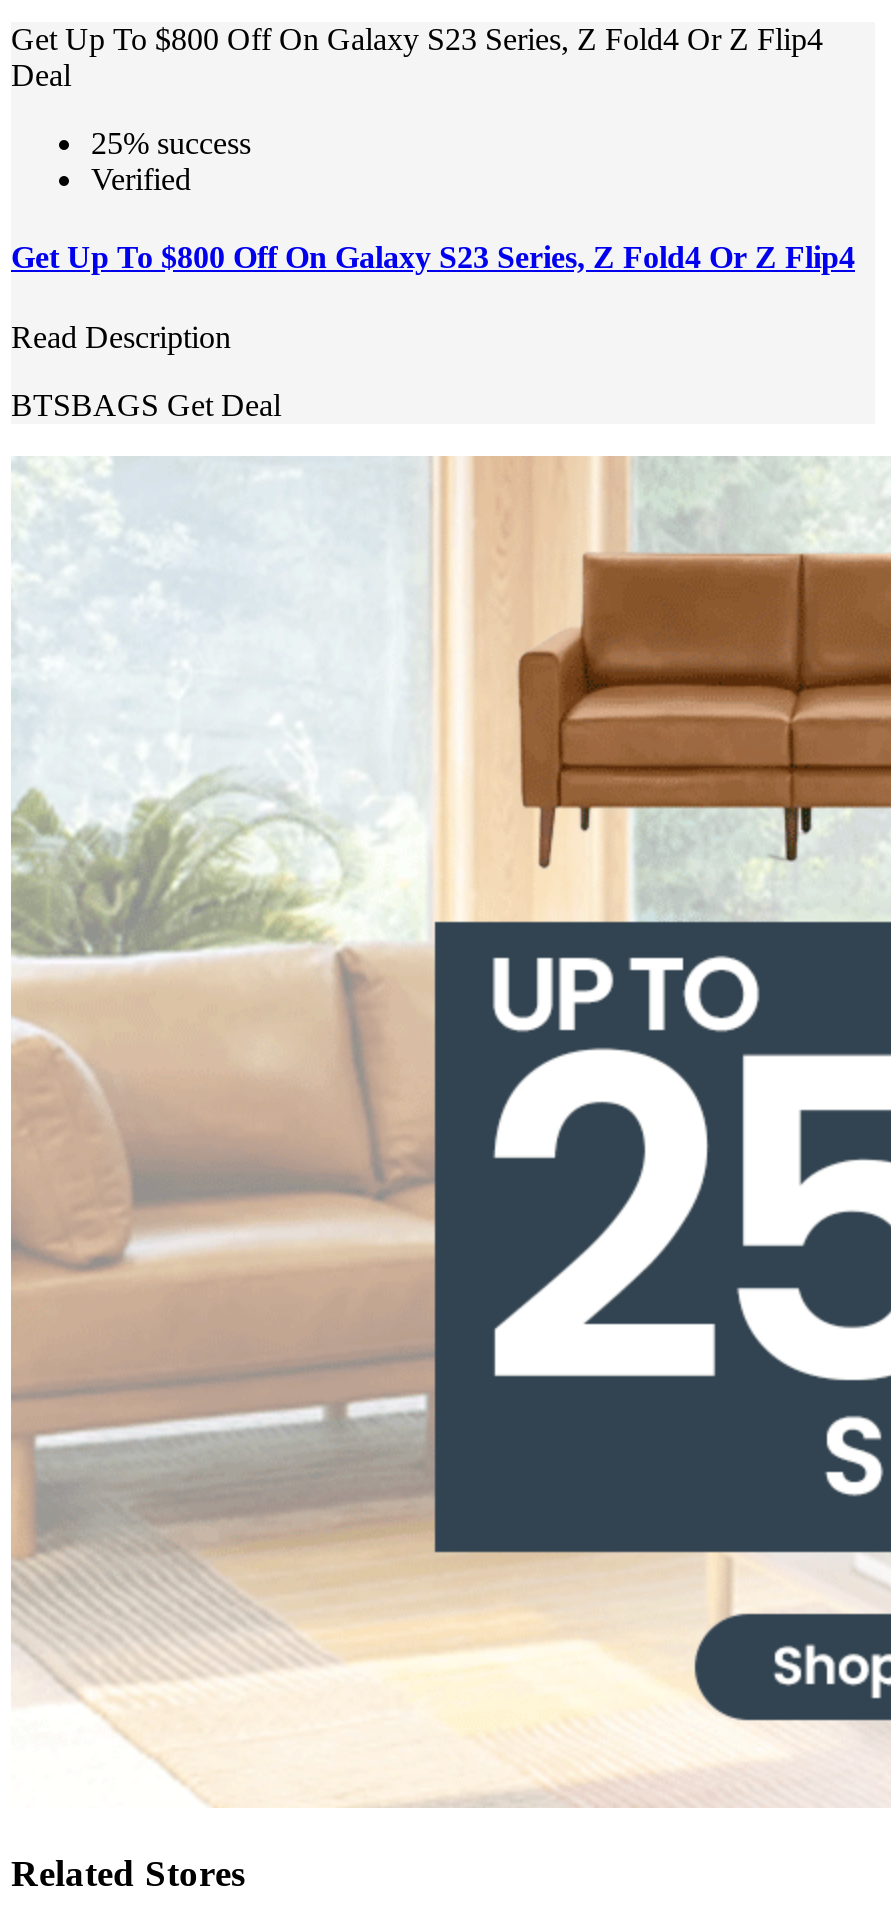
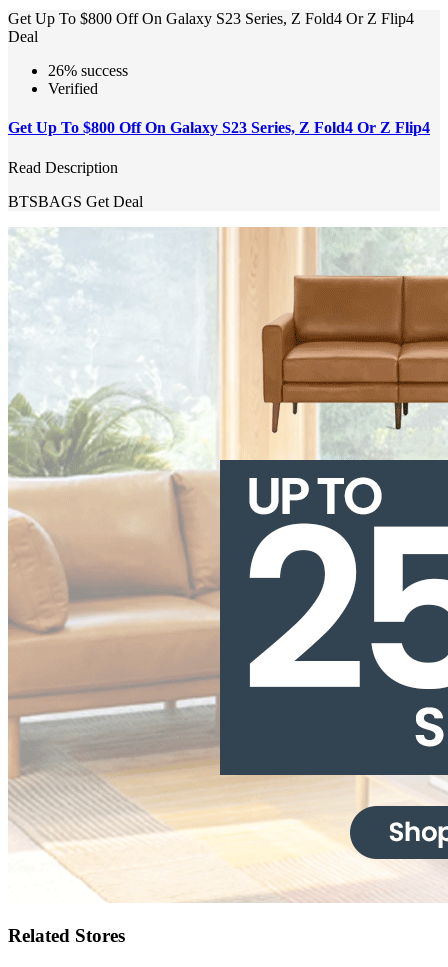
[91,126,251,160] 25% success -> [48,62,128,79] 26% success

